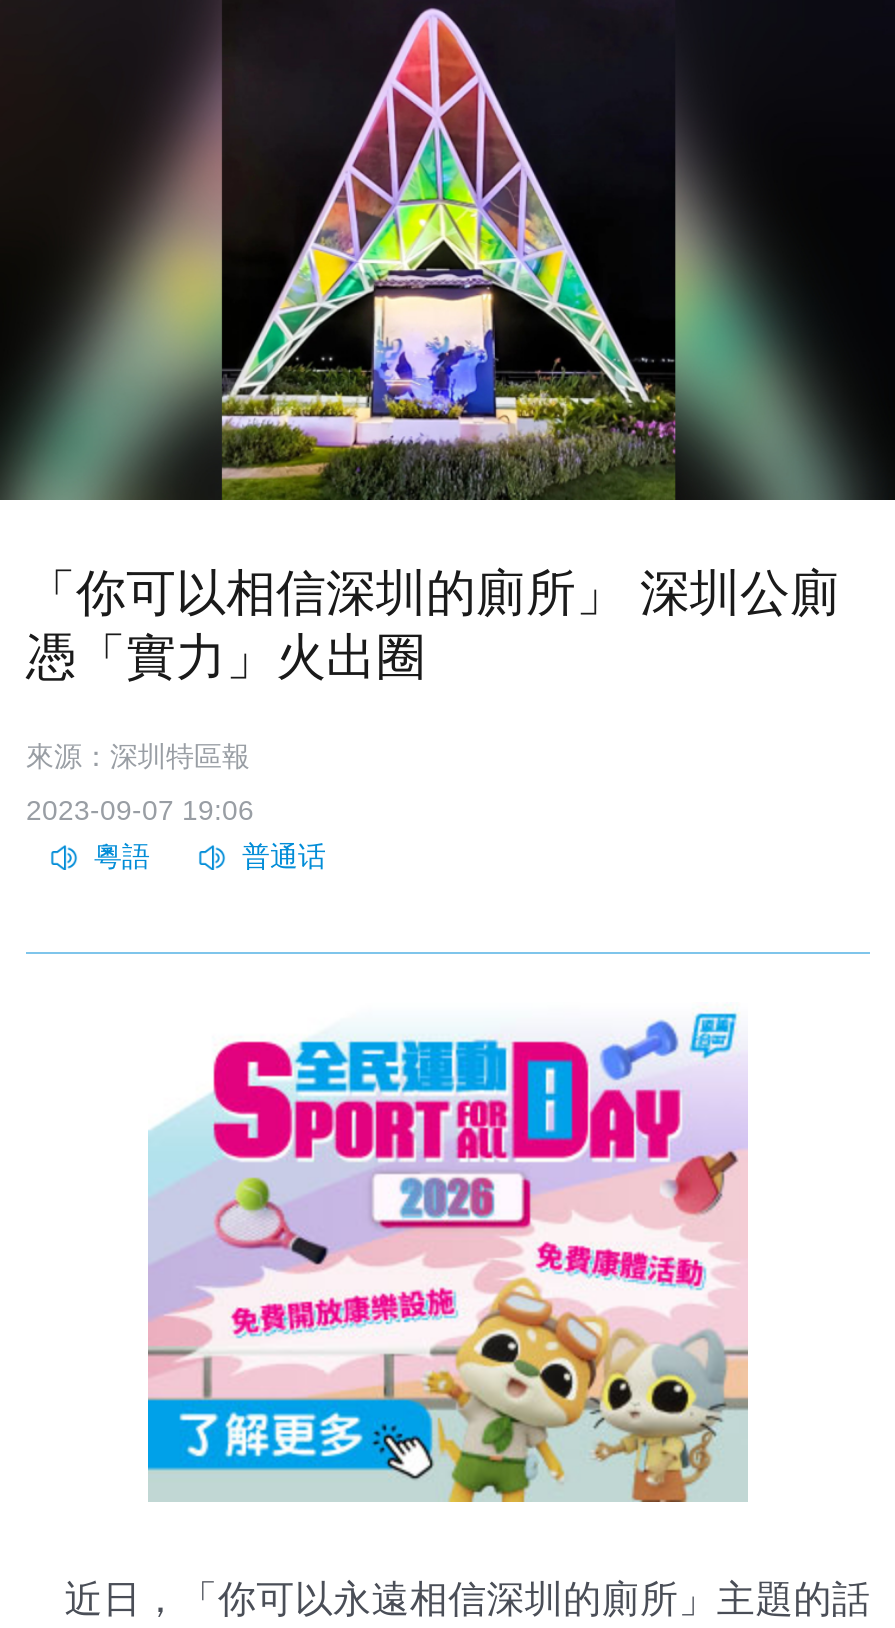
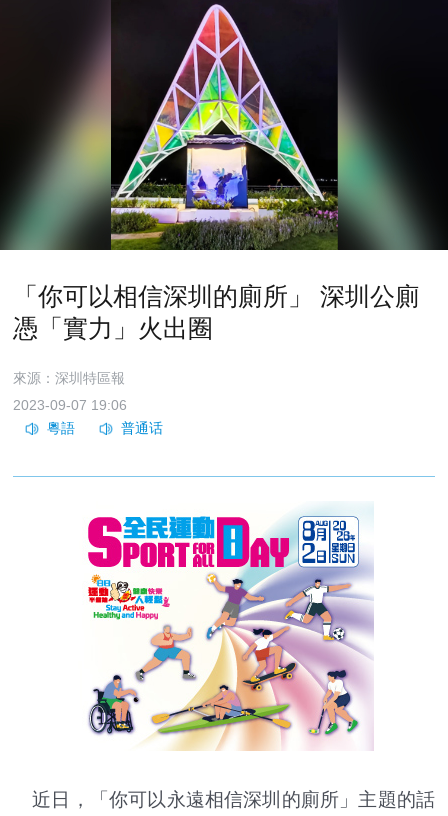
[146,1012,748,1504] [image] -> [74,507,374,751] [image]

